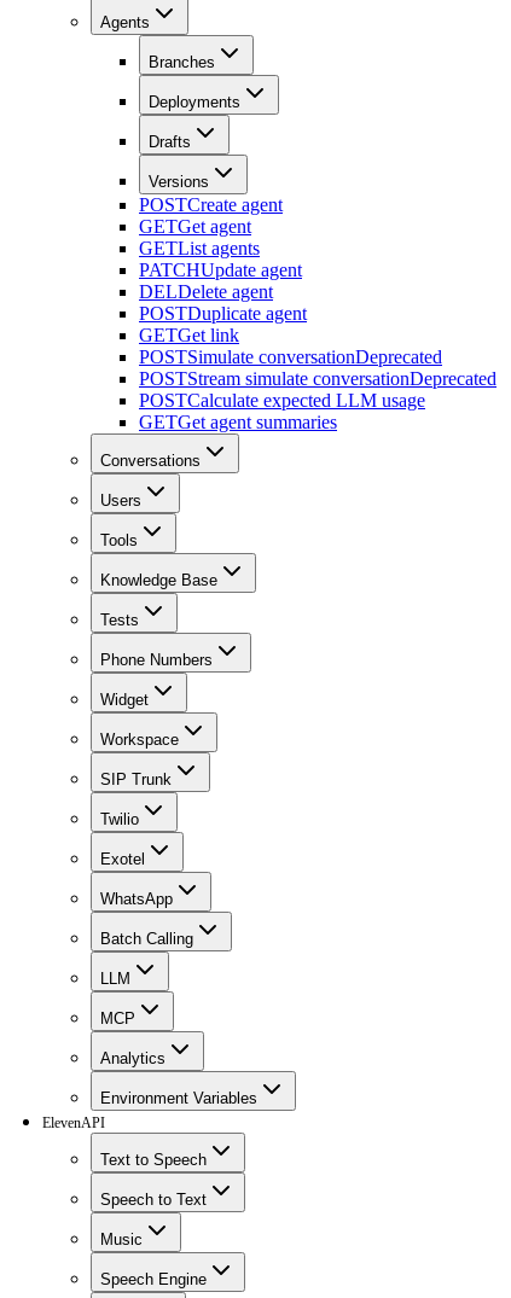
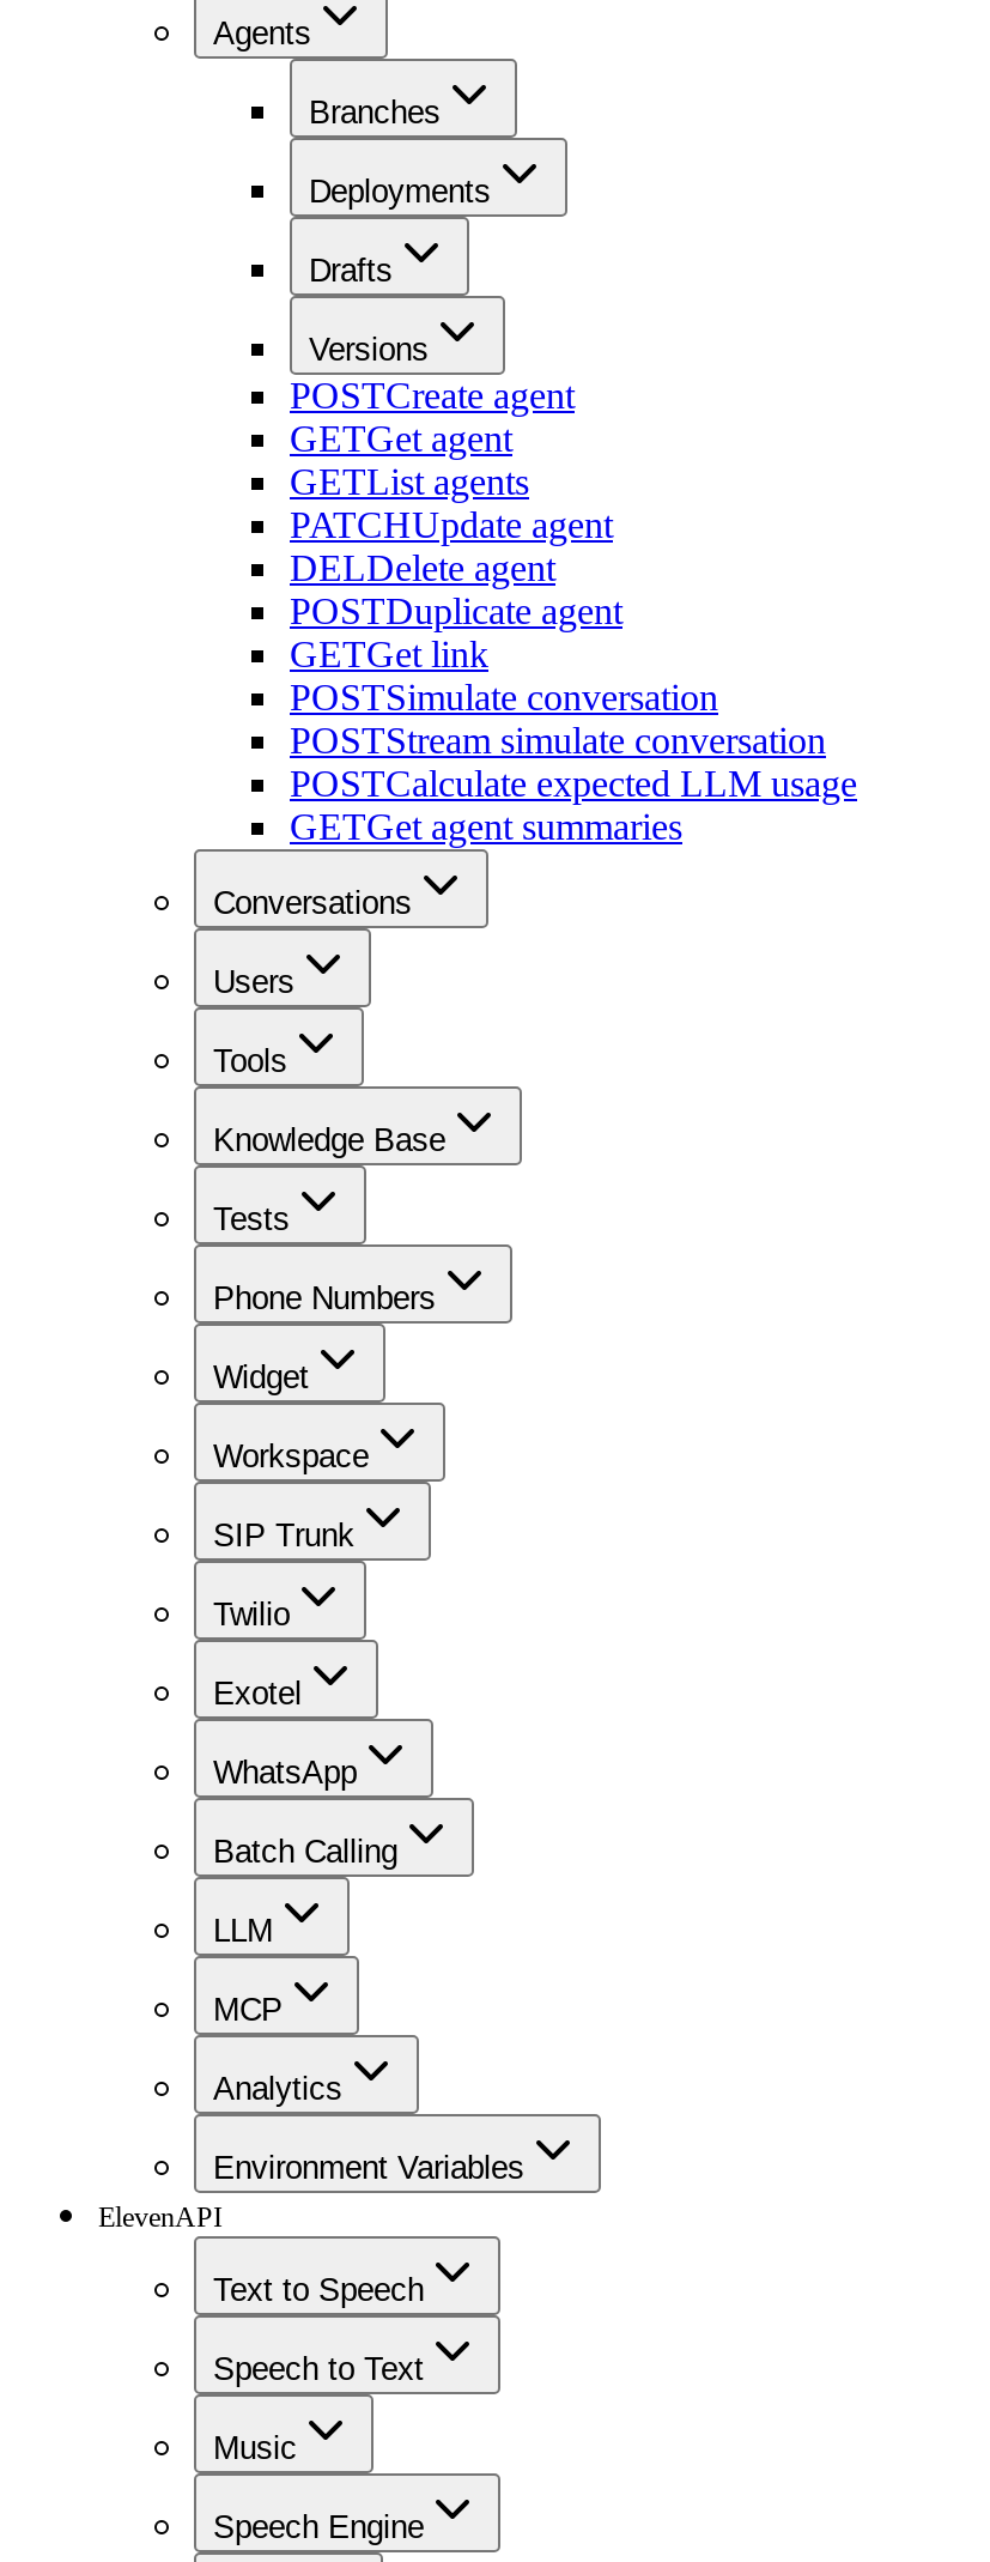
[139,346,497,388] POSTSimulate conversationDeprecated | POSTStream simulate conversationDeprecated -> [290,676,826,760] POSTSimulate conversation | POSTStream simulate conversation

